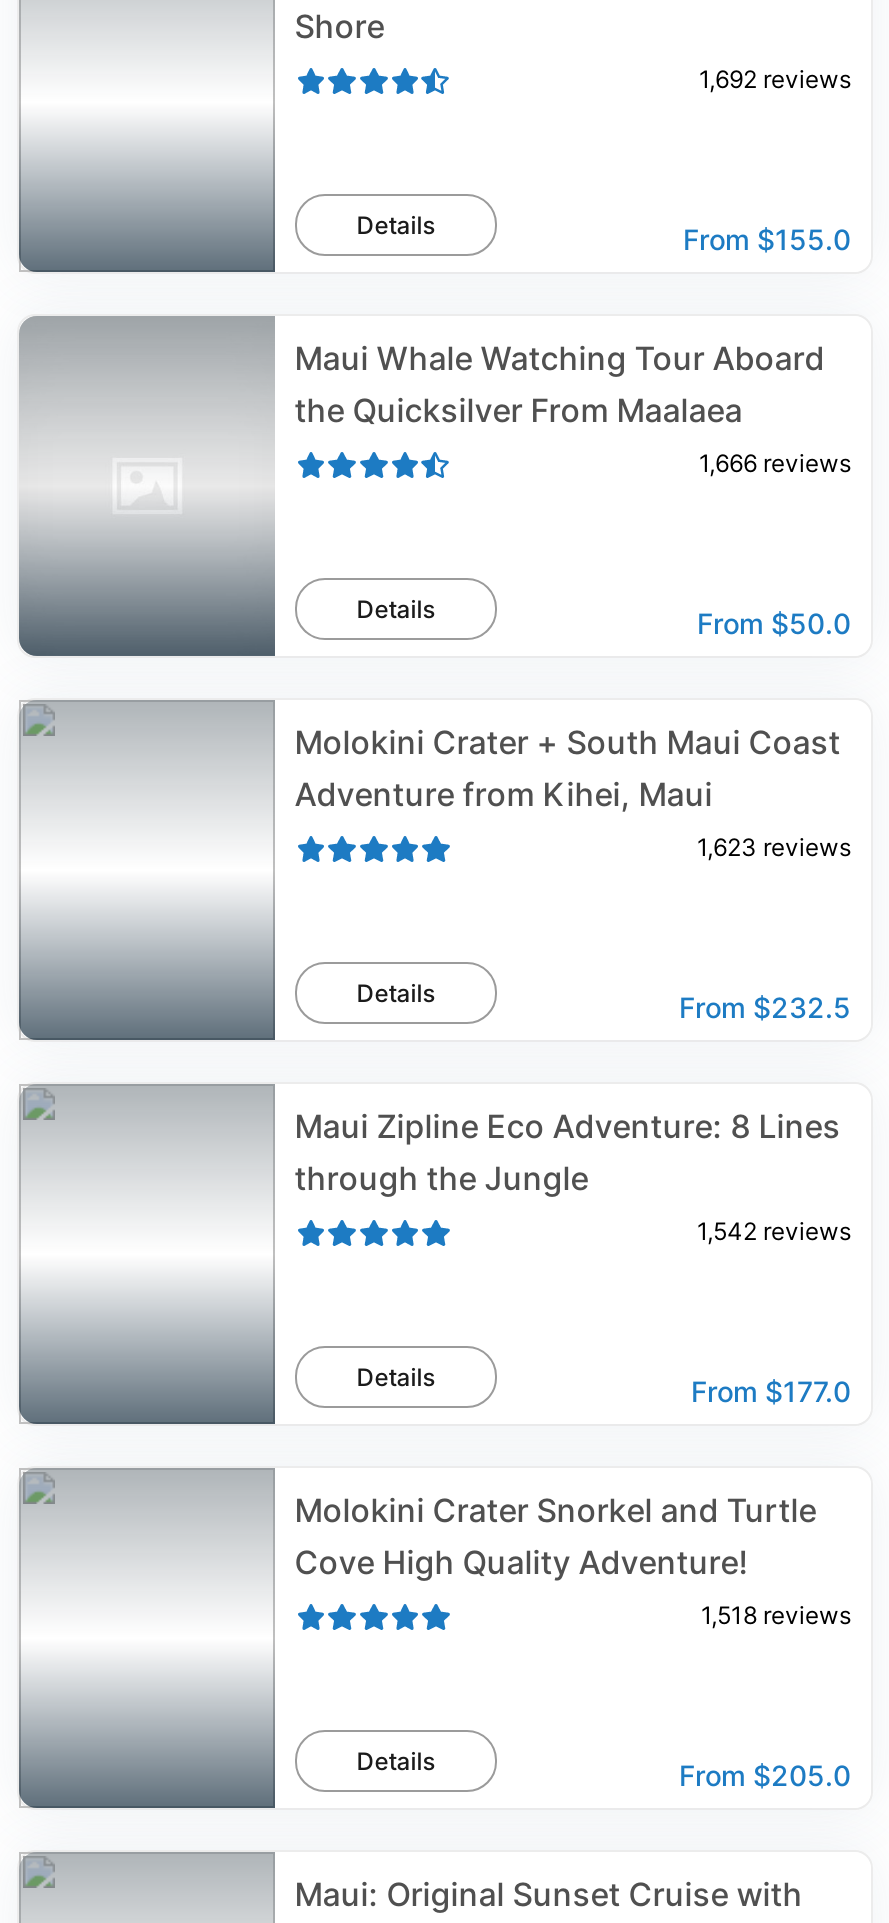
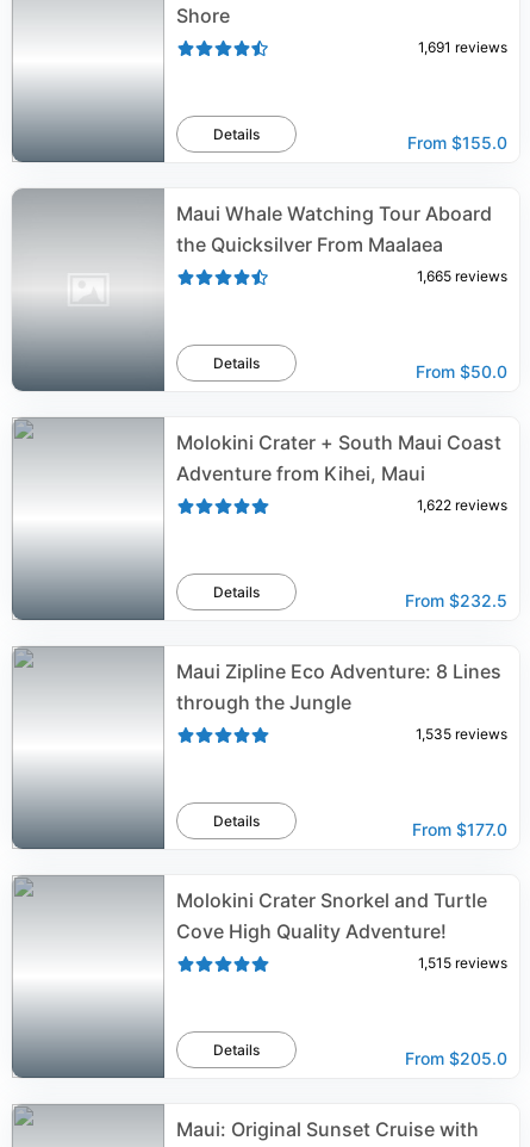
[699,64,851,94] 1,692 reviews -> [418,38,507,56] 1,691 reviews
[699,448,851,478] 1,666 reviews -> [417,267,507,285] 1,665 reviews
[697,832,851,862] 1,623 reviews -> [417,496,507,514] 1,622 reviews
[697,1216,851,1246] 1,542 reviews -> [416,725,507,743] 1,535 reviews
[701,1600,851,1630] 1,518 reviews -> [418,954,507,972] 1,515 reviews

